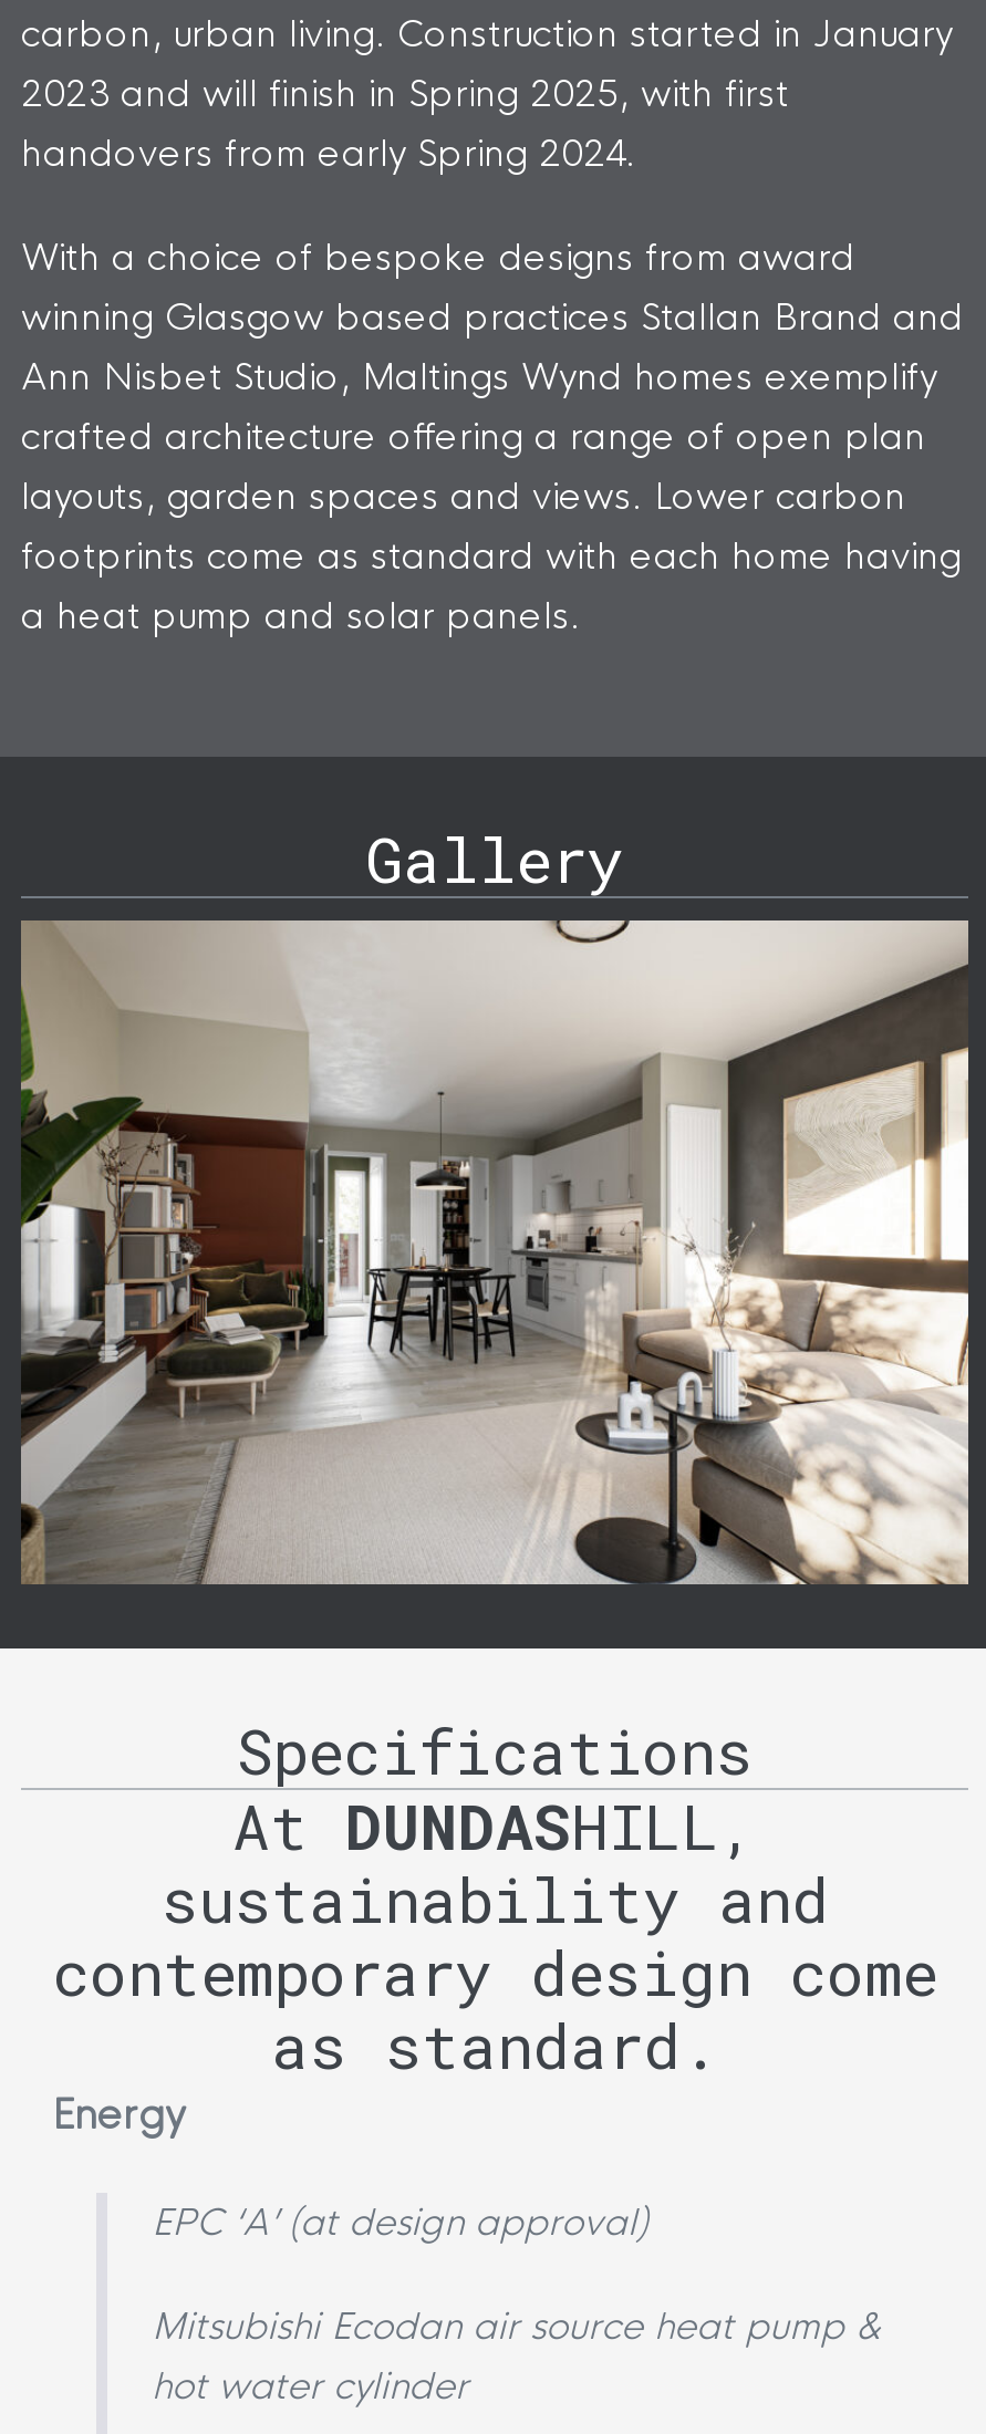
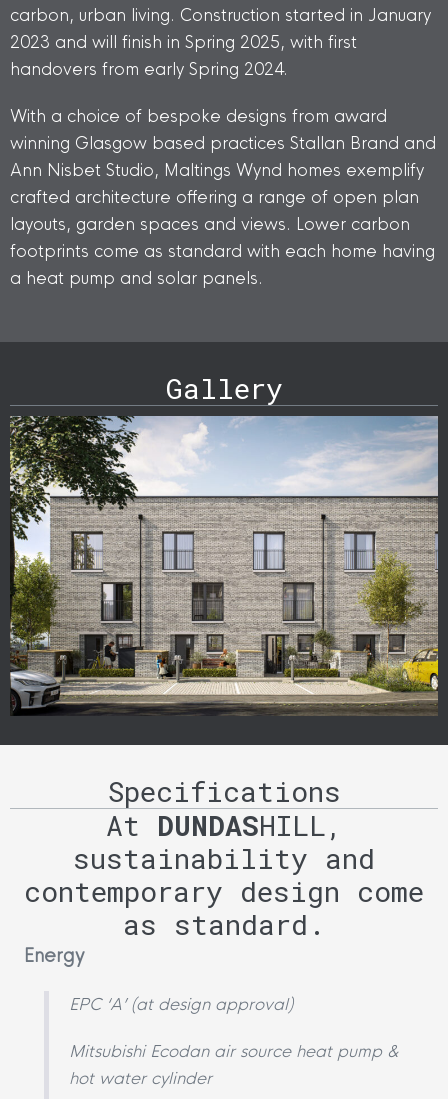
[19,918,971,1587] [image] -> [9,415,439,716] [image]

